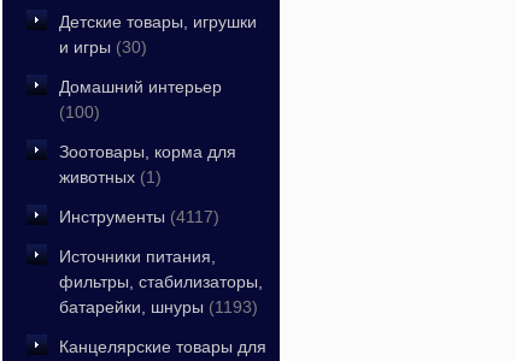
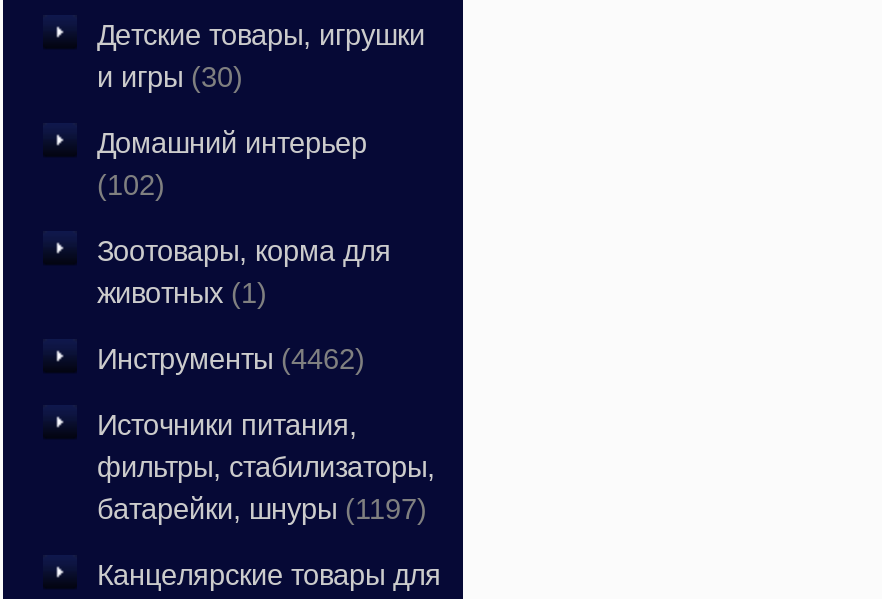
[59,102,100,122] (100) -> [97,169,165,201] (102)
[59,207,219,226] Инструменты (4117) -> [97,343,365,375] Инструменты (4462)
[59,297,258,316] батарейки, шнуры (1193) -> [97,493,427,525] батарейки, шнуры (1197)

